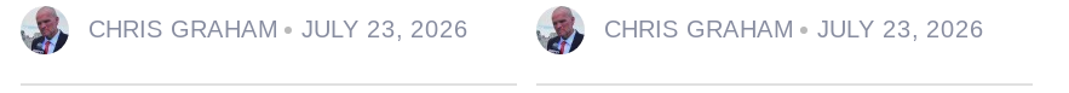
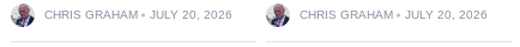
[88,16,469,42] CHRIS GRAHAM JULY 23, 2026 -> [44,8,232,21] CHRIS GRAHAM JULY 20, 2026
[604,16,984,42] CHRIS GRAHAM JULY 23, 2026 -> [300,8,488,21] CHRIS GRAHAM JULY 20, 2026

